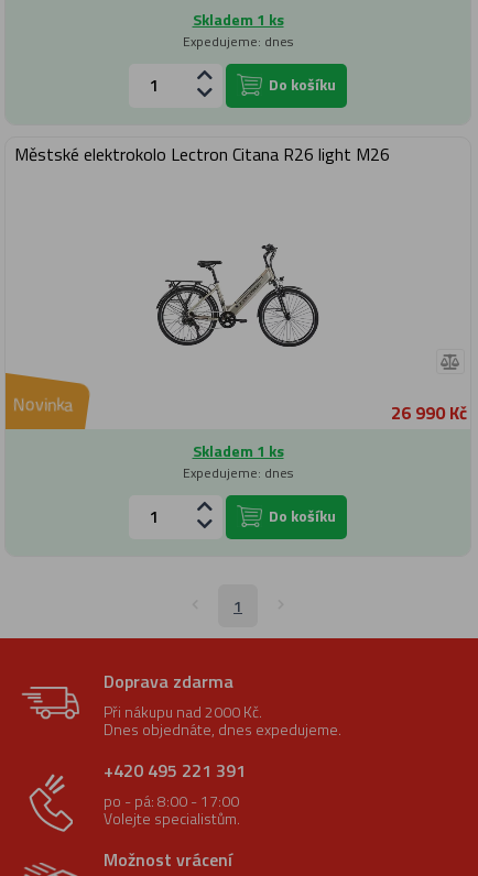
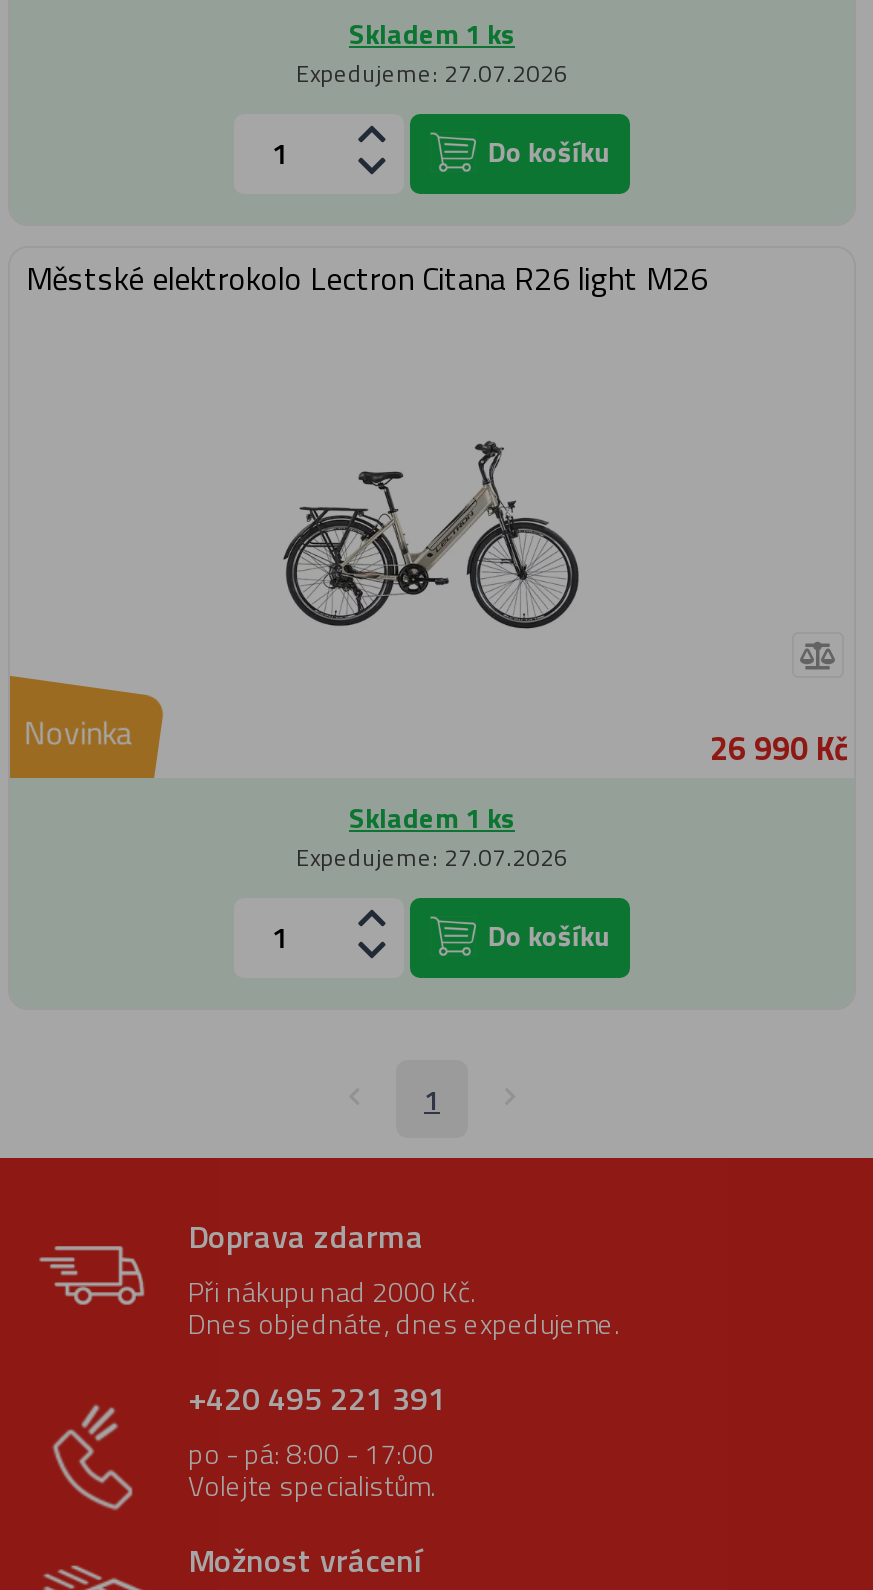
[183,30,293,51] Expedujeme: dnes -> [296,53,568,91] Expedujeme: 27.07.2026
[183,462,293,483] Expedujeme: dnes -> [296,837,568,875] Expedujeme: 27.07.2026

